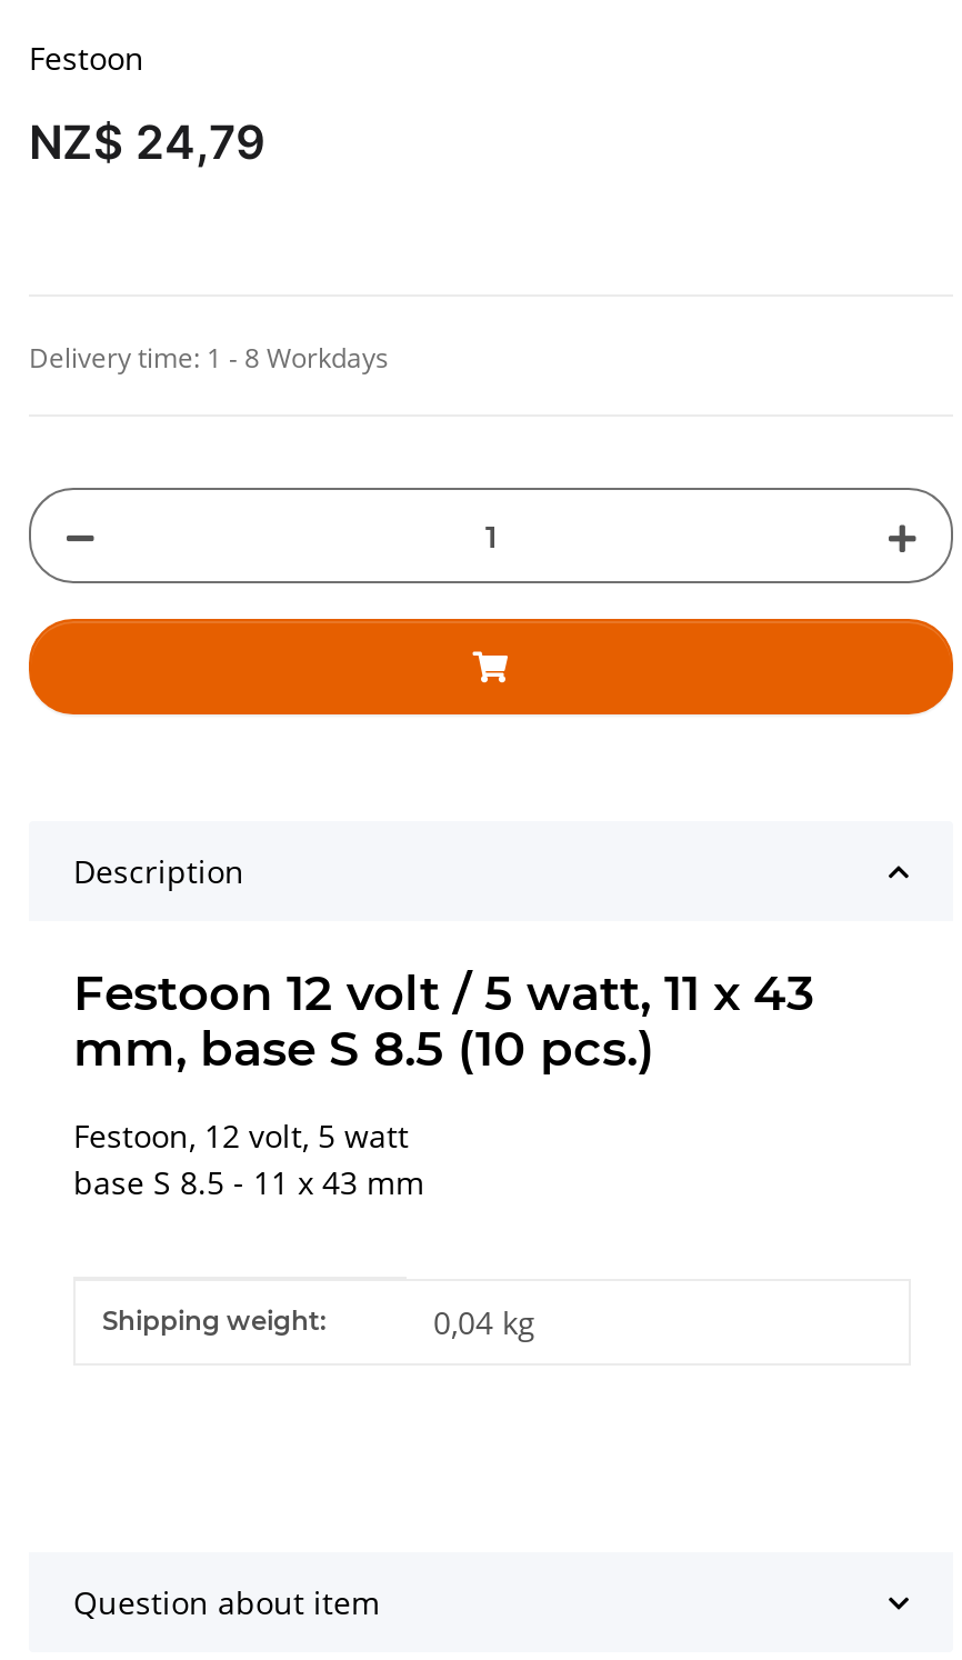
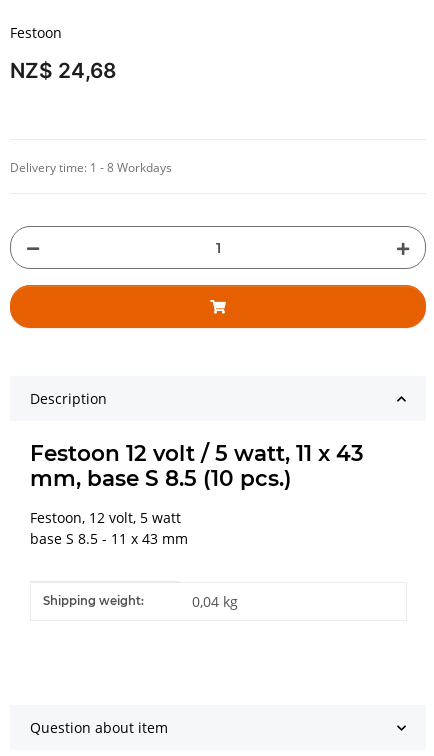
[29,115,264,171] NZ$ 24,79 -> [10,58,116,83] NZ$ 24,68

